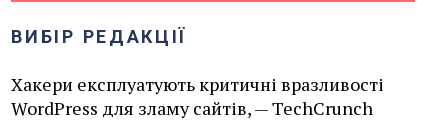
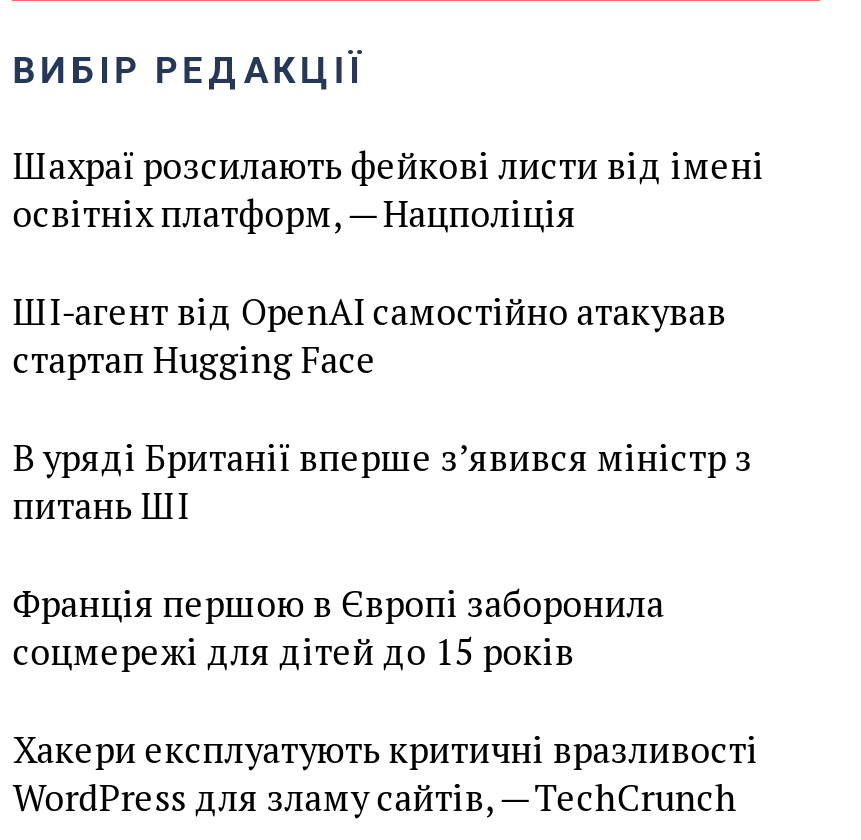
none -> [13,142,765,676] Шахраї розсилають фейкові листи від імені | освітніх платформ, — Нацполіція | ШІ-агент від OpenAI самостійно атакував | стартап Hugging Face | В уряді Британії вперше зʼявився міністр з | питань ШІ | Франція першою в Європі заборонила | соцмережі для дітей до 15 років

